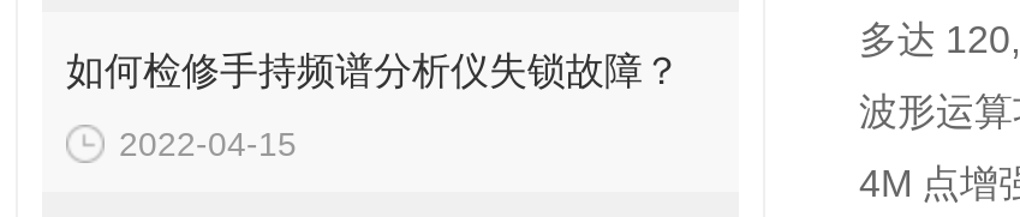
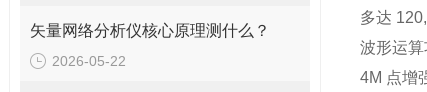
[66,50,681,91] 如何检修手持频谱分析仪失锁故障？ -> [30,22,270,39] 矢量网络分析仪核心原理测什么？
[119,125,297,163] 2022-04-15 -> [52,53,126,69] 2026-05-22

